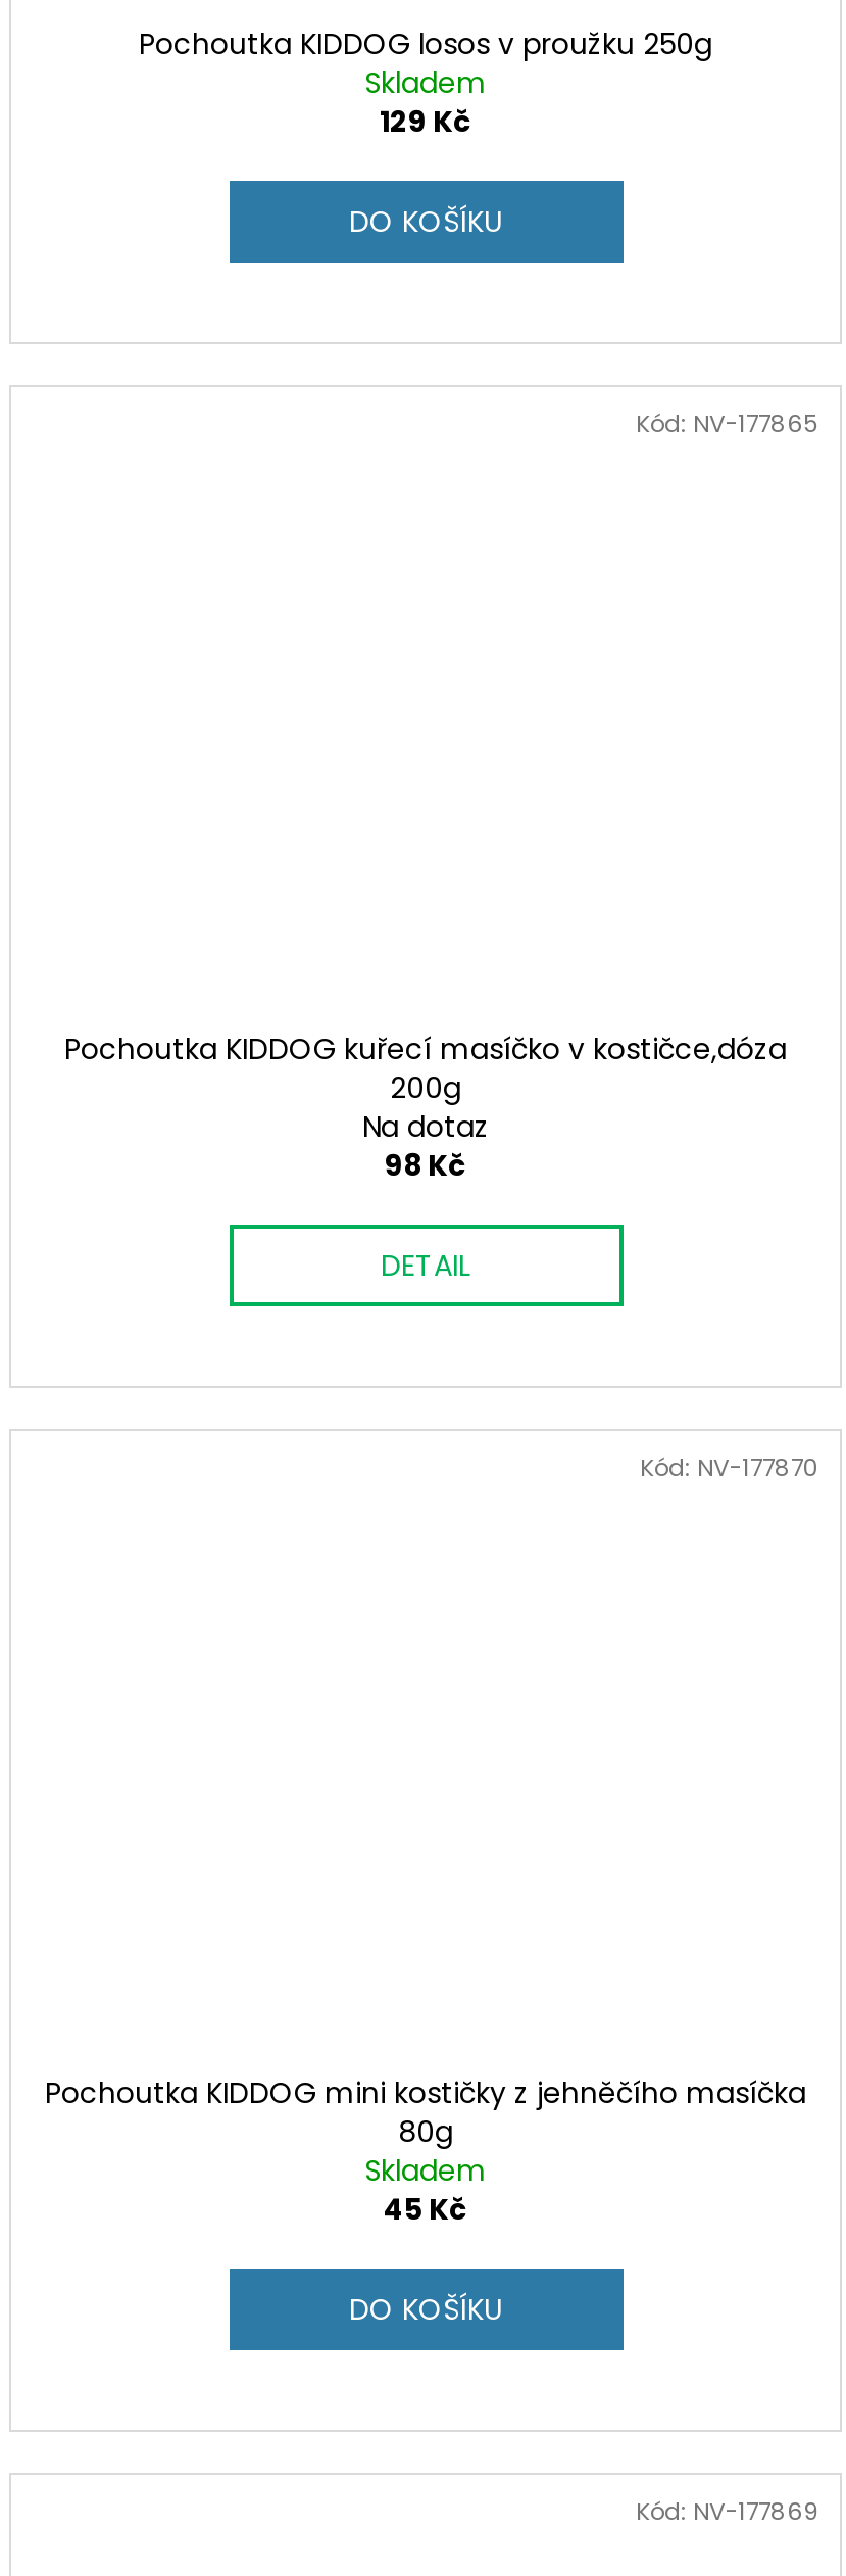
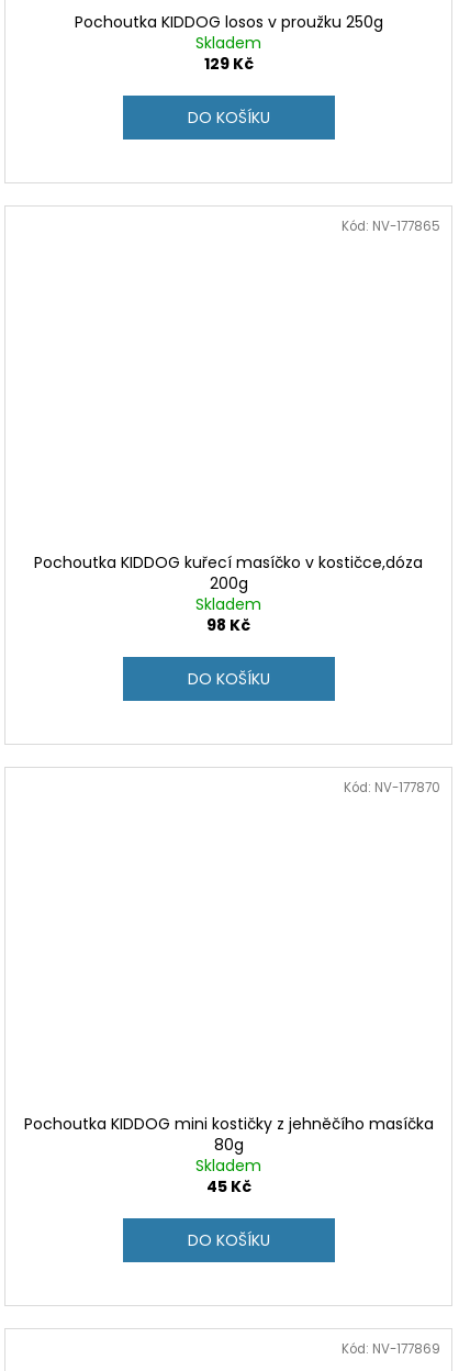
[362,1106,489,1147] Na dotaz -> [195,593,261,615] Skladem
[381,1245,470,1286] DETAIL -> [187,668,270,690] DO KOŠÍKU

